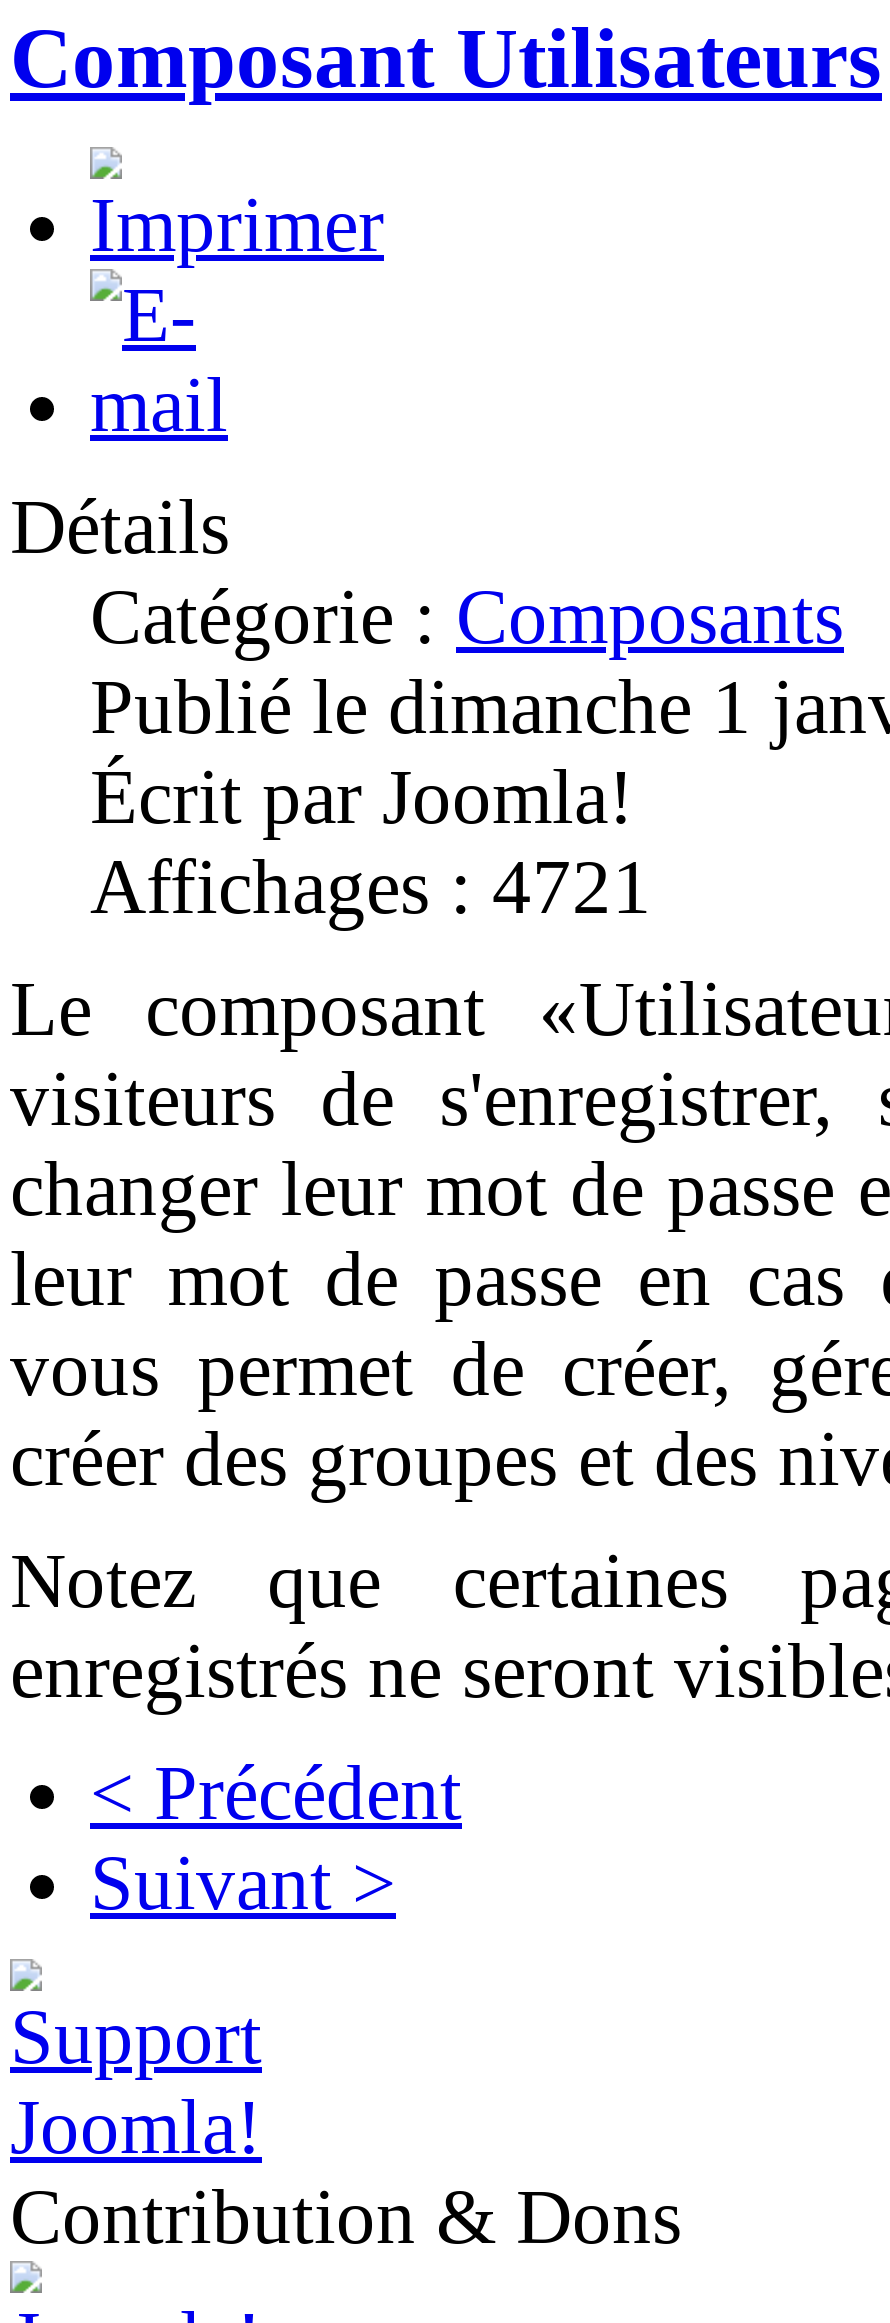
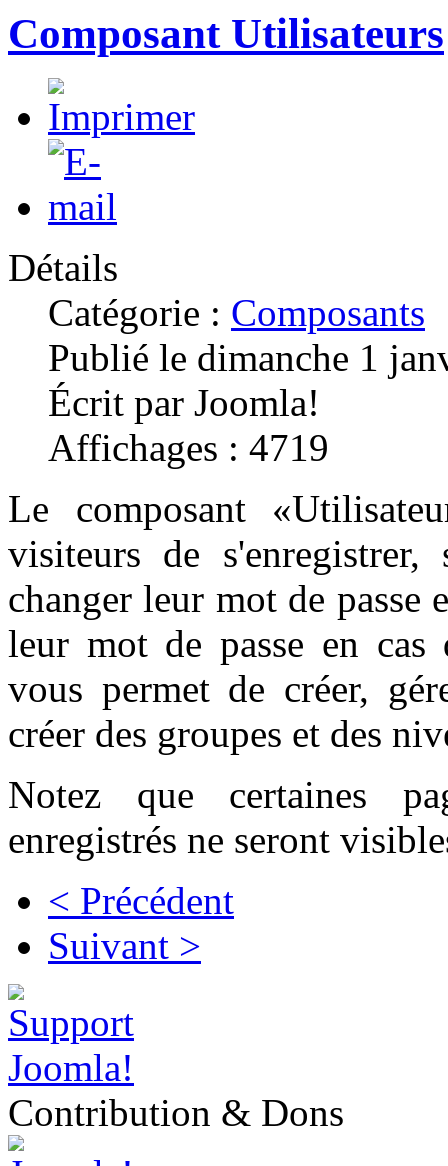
[90,842,652,928] Affichages : 4721 -> [48,425,329,468] Affichages : 4719

